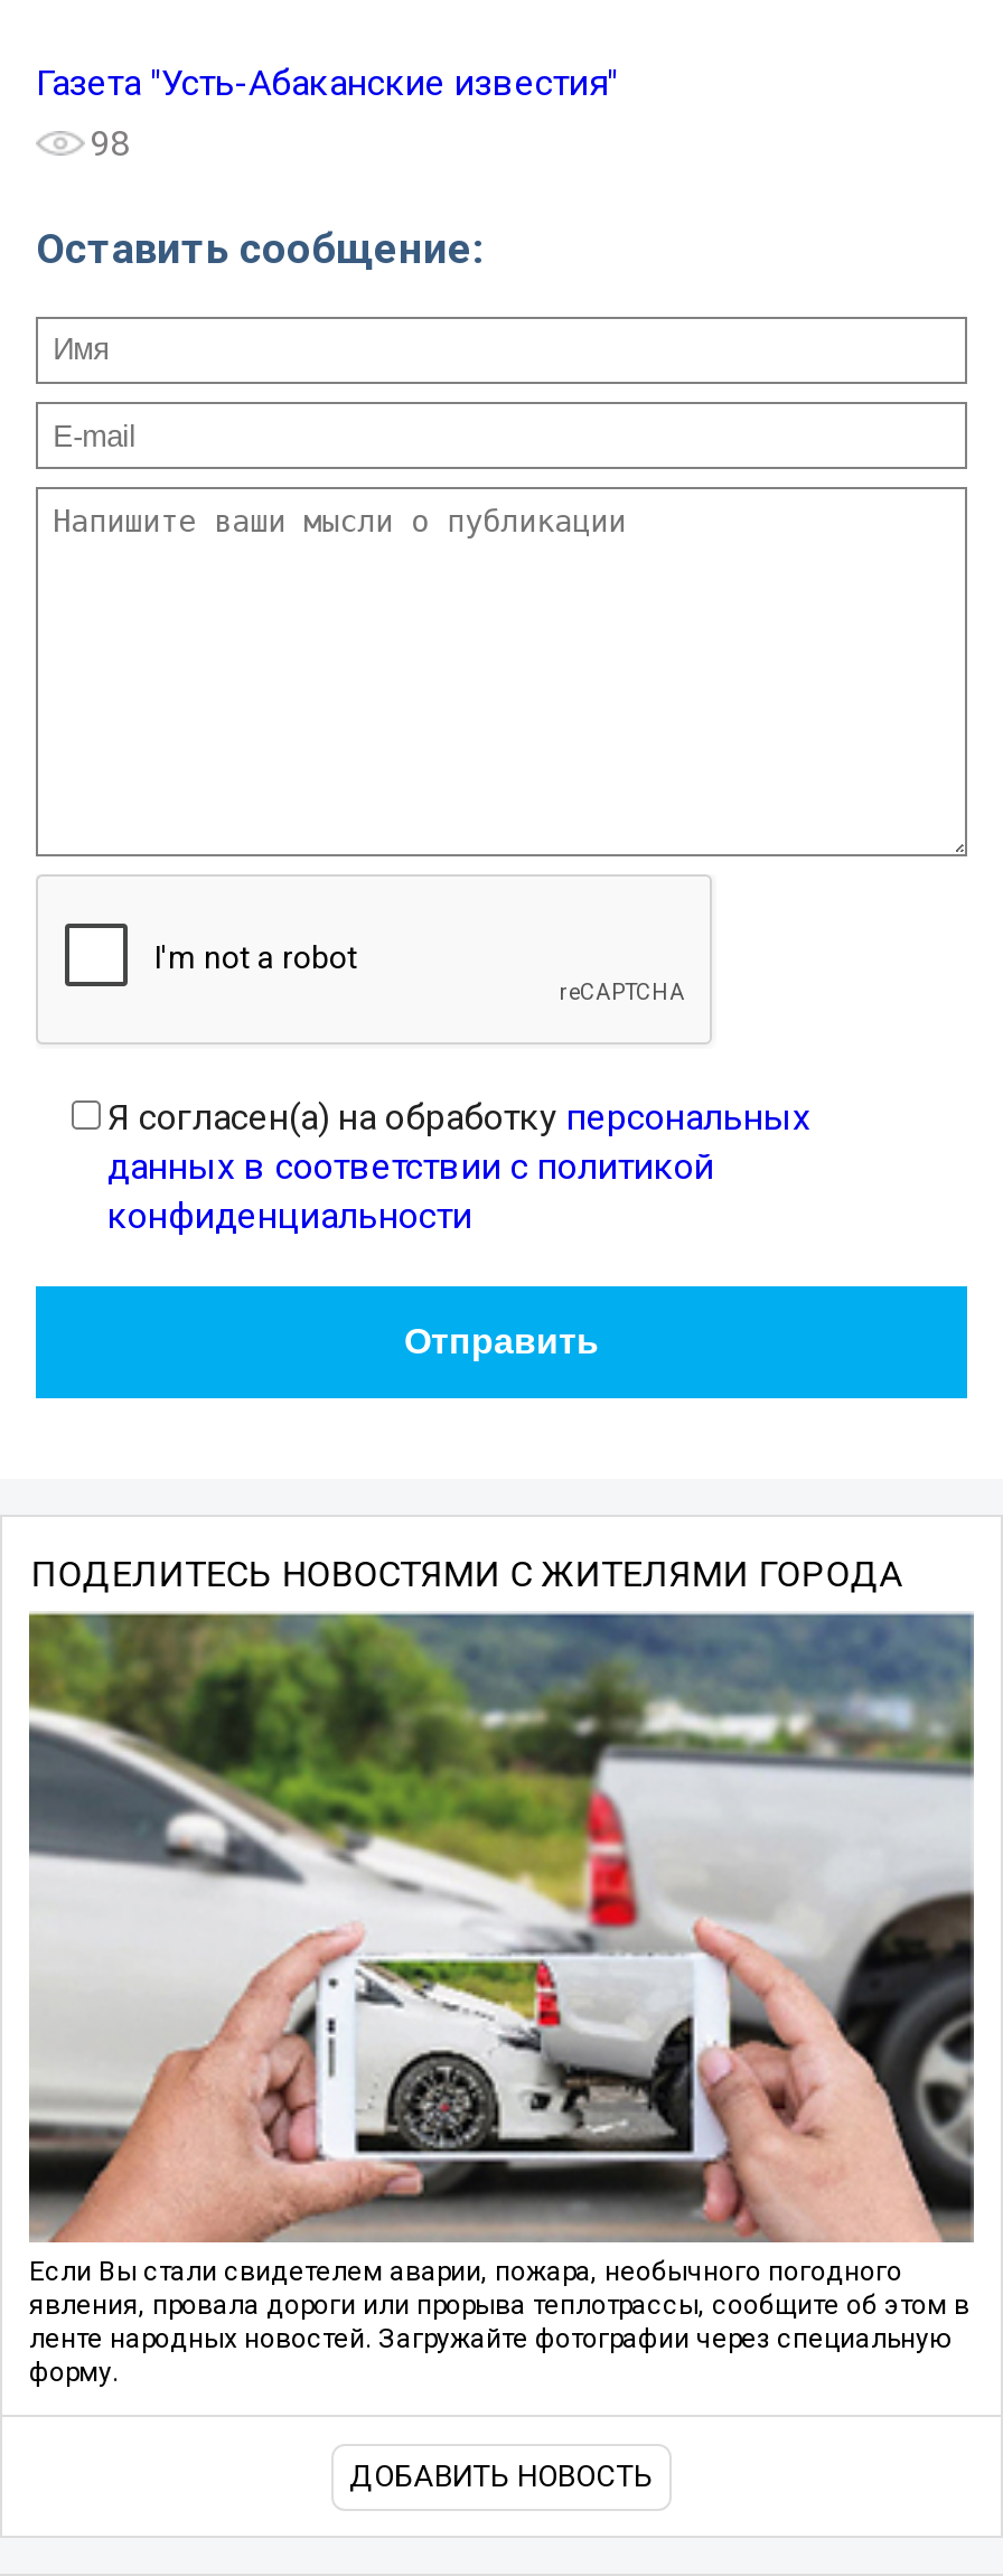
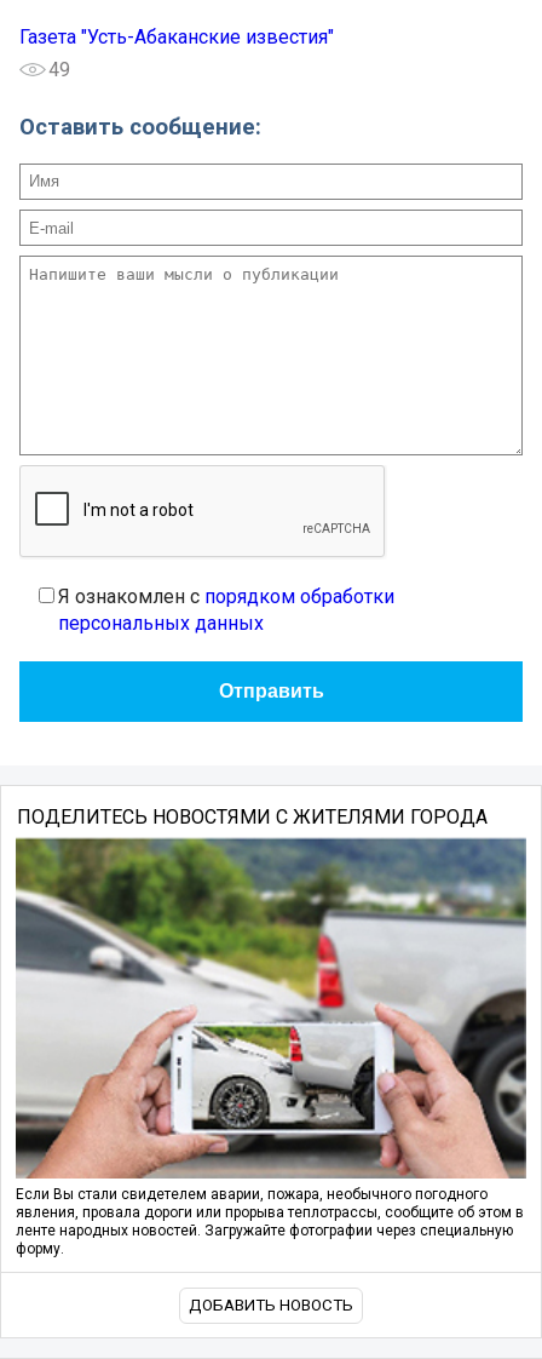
[90,122,130,165] 98 -> [48,58,70,81] 49
[107,1097,810,1238] Я согласен(а) на обработку персональных | данных в соответствии с политикой | конфиденциальности -> [58,586,394,635] Я ознакомлен с порядком обработки | персональных данных

